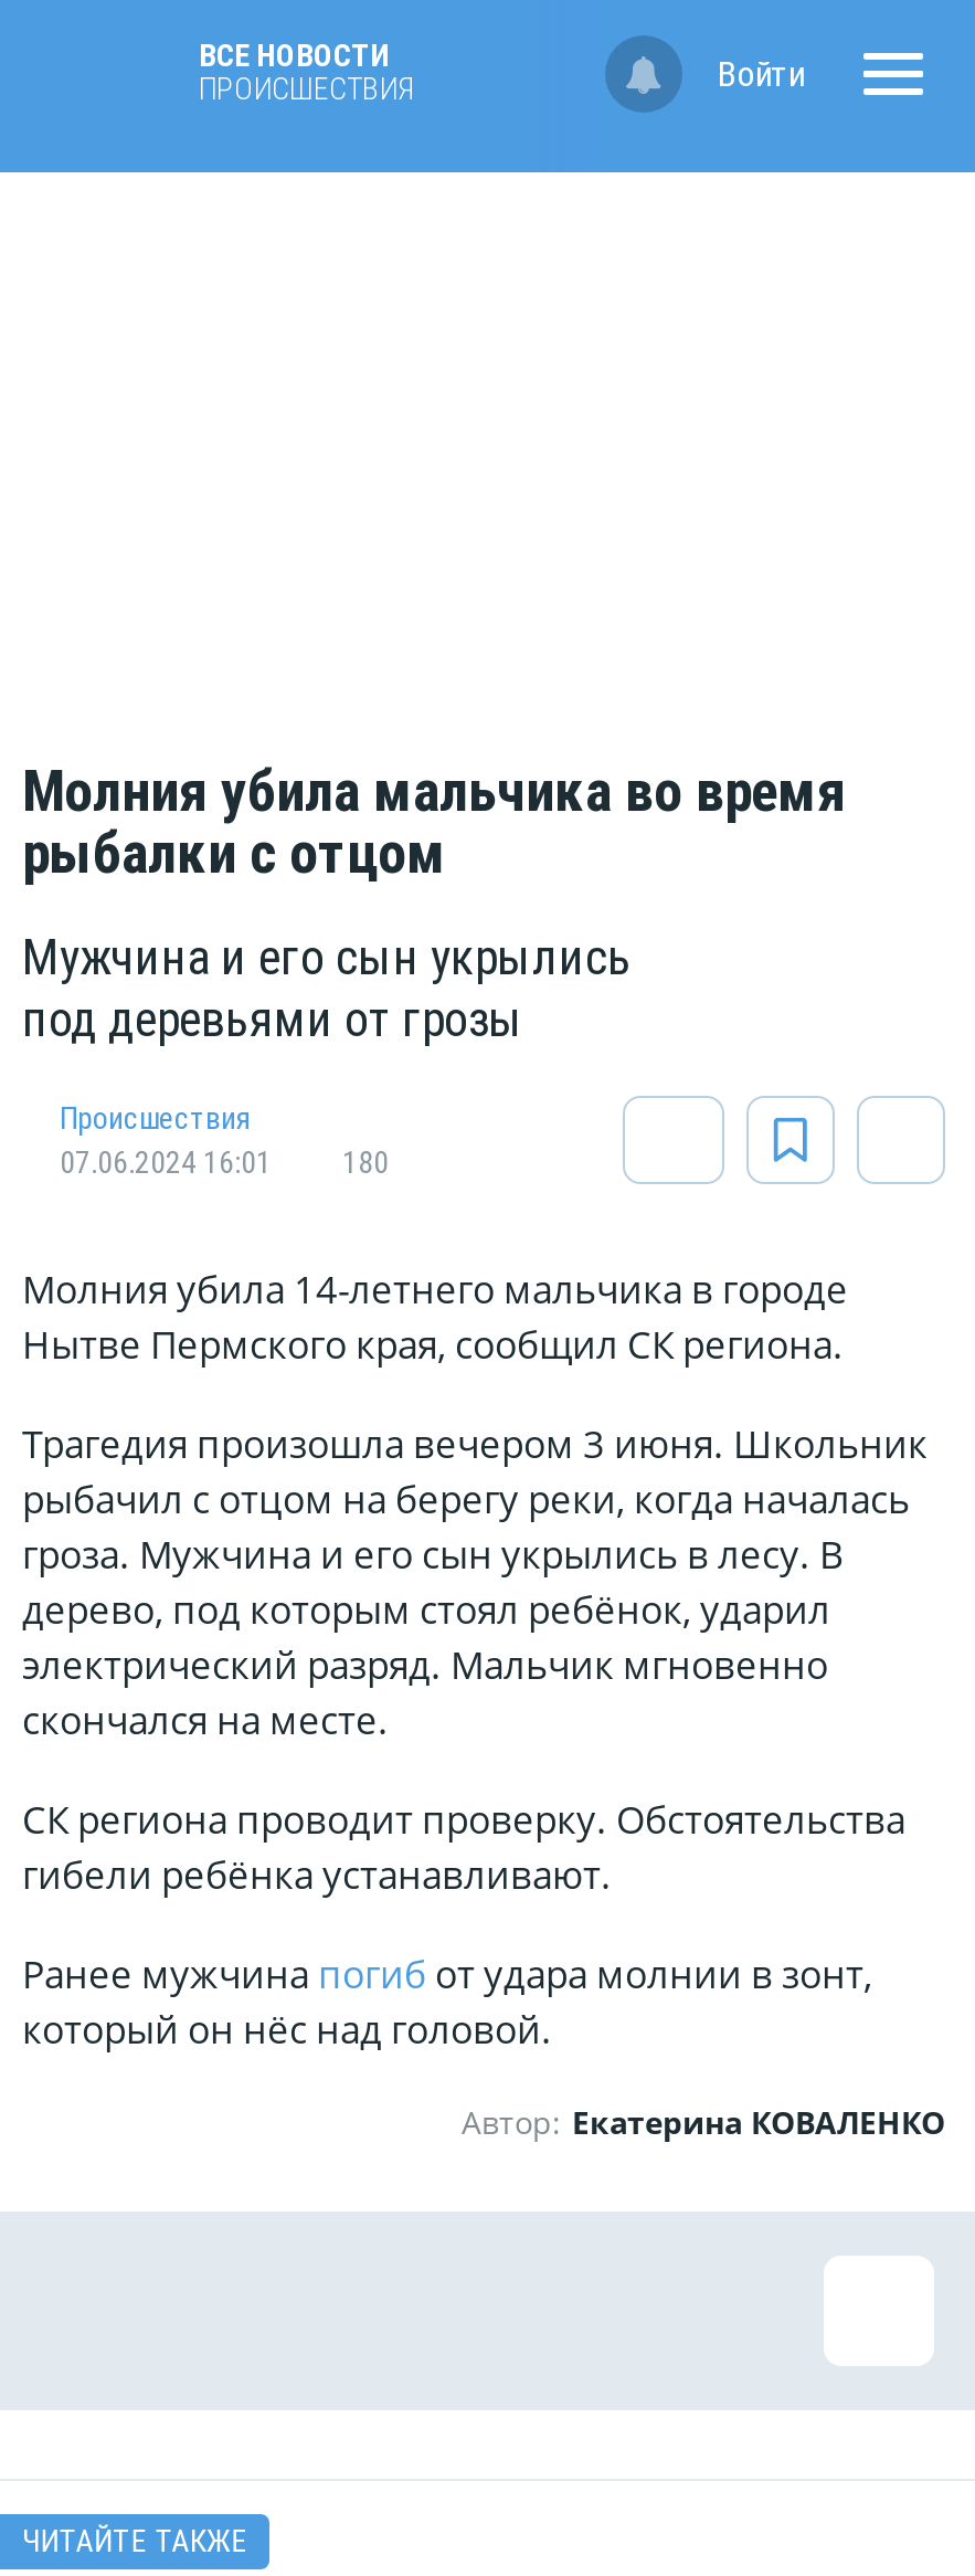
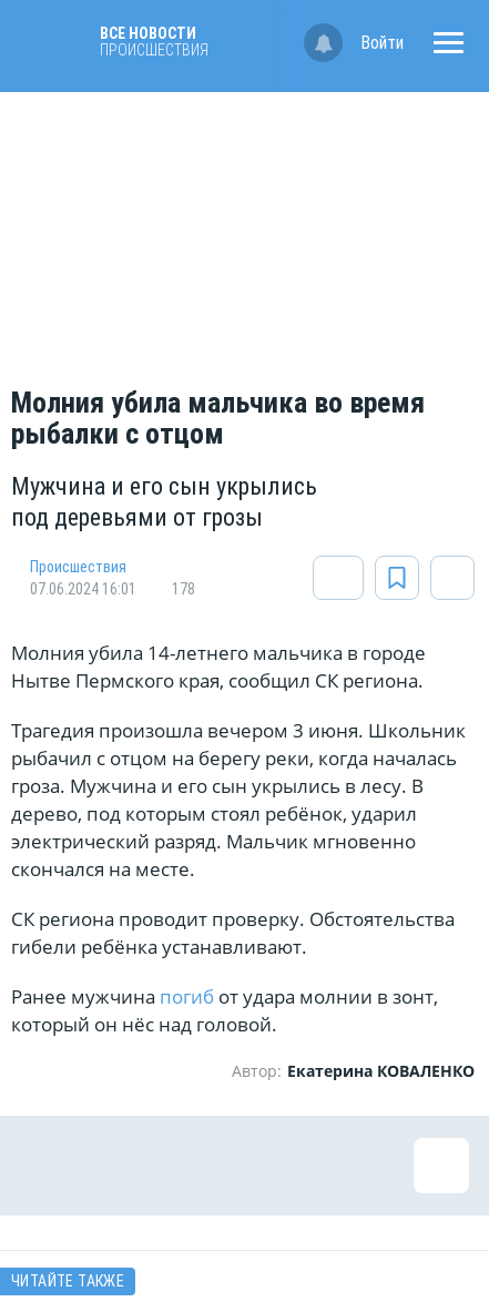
[60,1145,389,1181] 07.06.2024 16:01 180 -> [30,580,195,598] 07.06.2024 16:01 178

